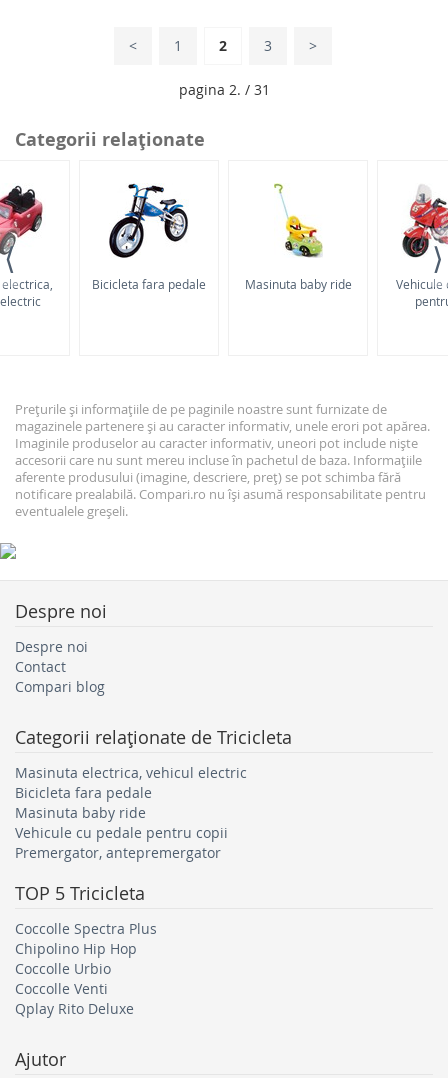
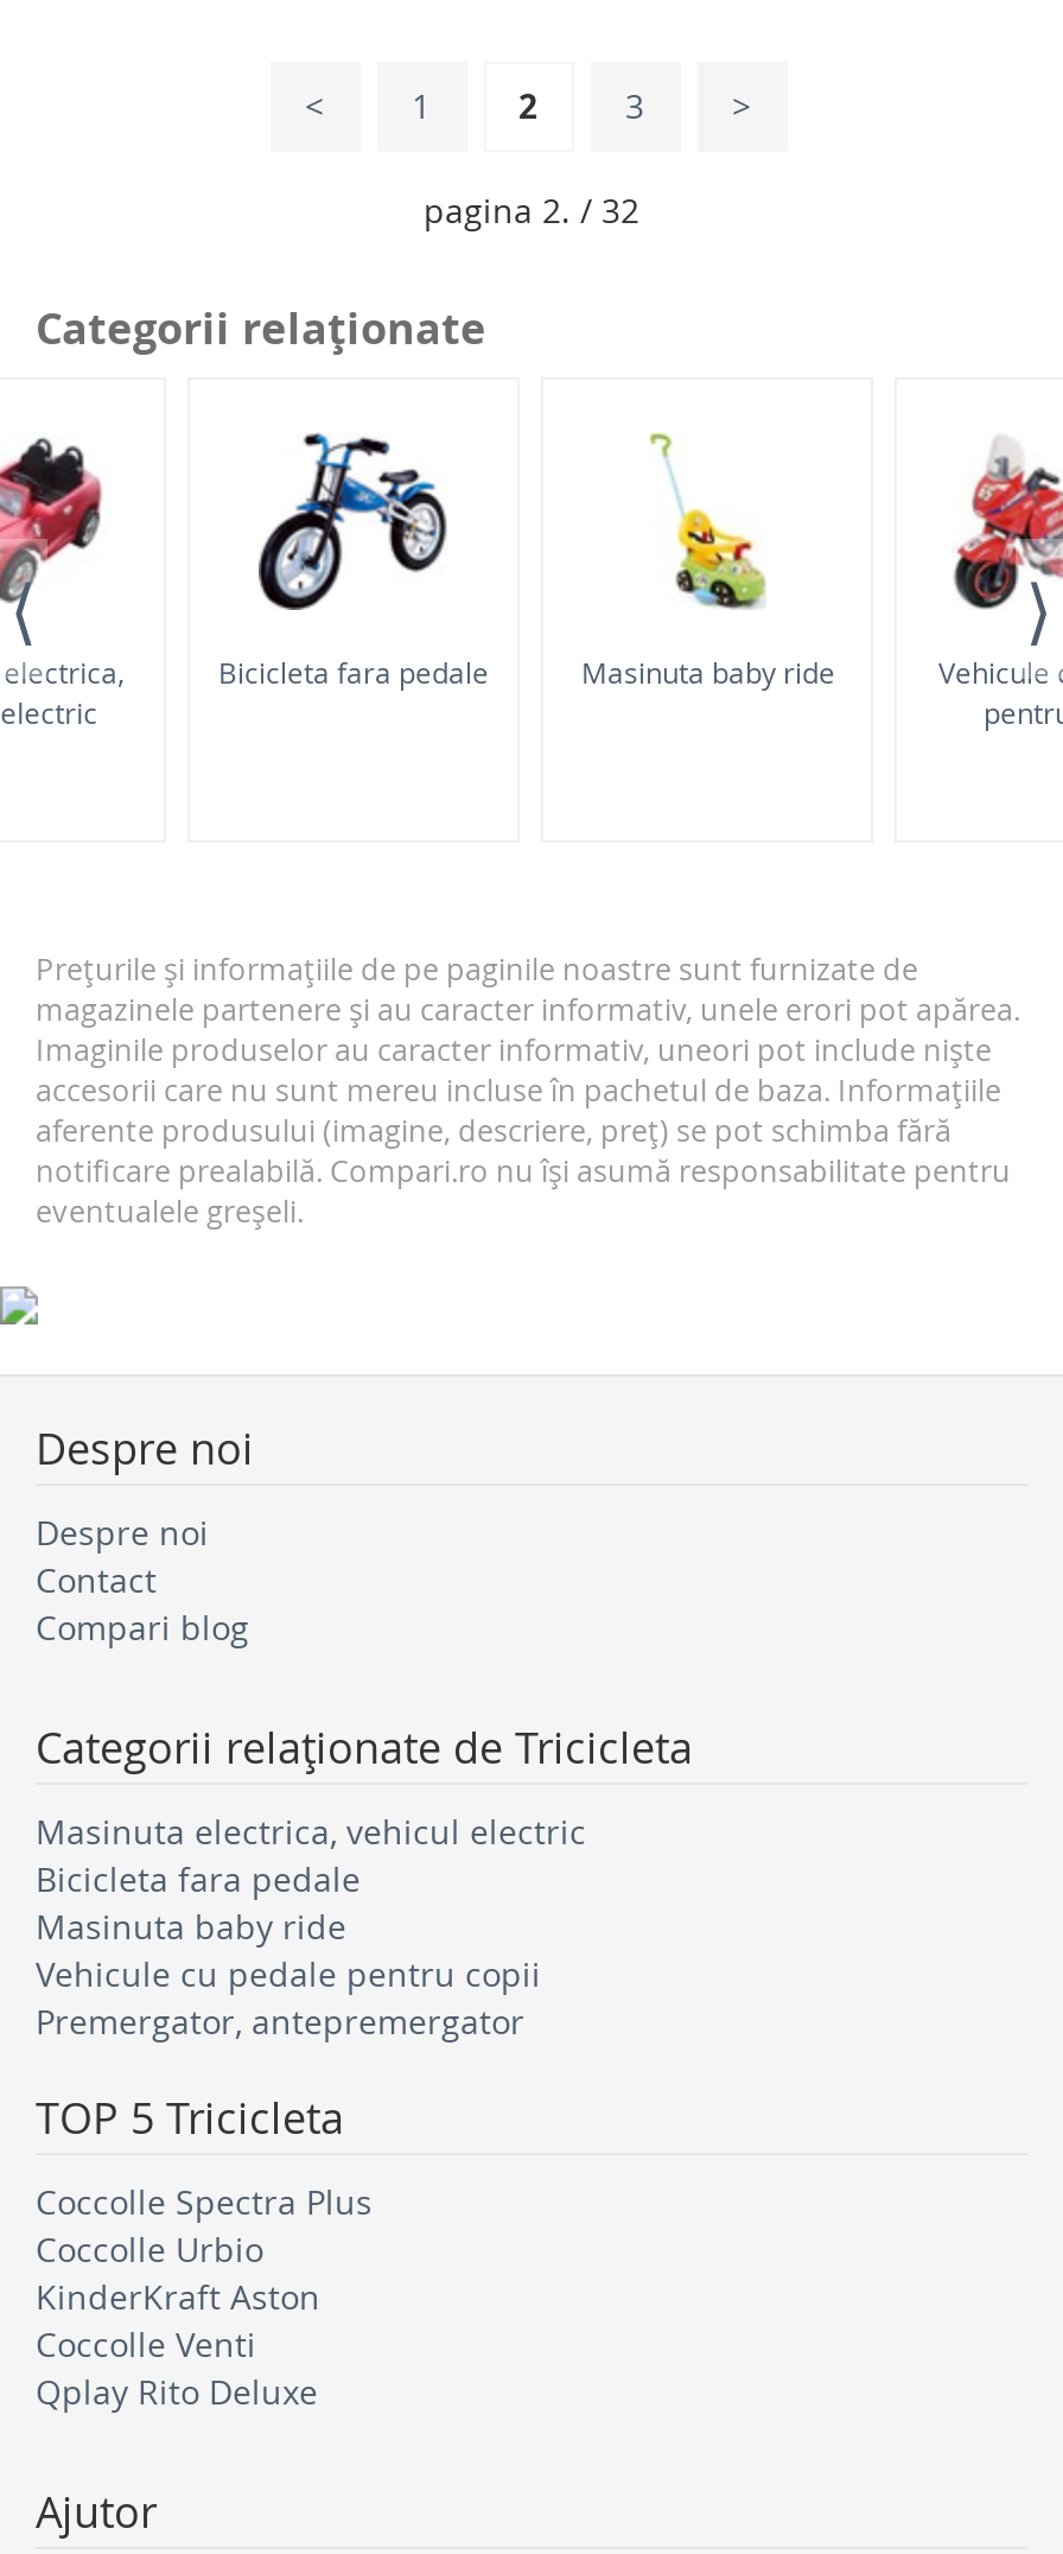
[178,79,269,98] pagina 2. / 31 -> [424,186,639,231] pagina 2. / 32
[15,938,137,957] Chipolino Hip Hop -> none
moved [15,958,111,977] -> [36,2225,263,2270]: Coccolle Urbio
none -> [36,2273,320,2318] KinderKraft Aston

